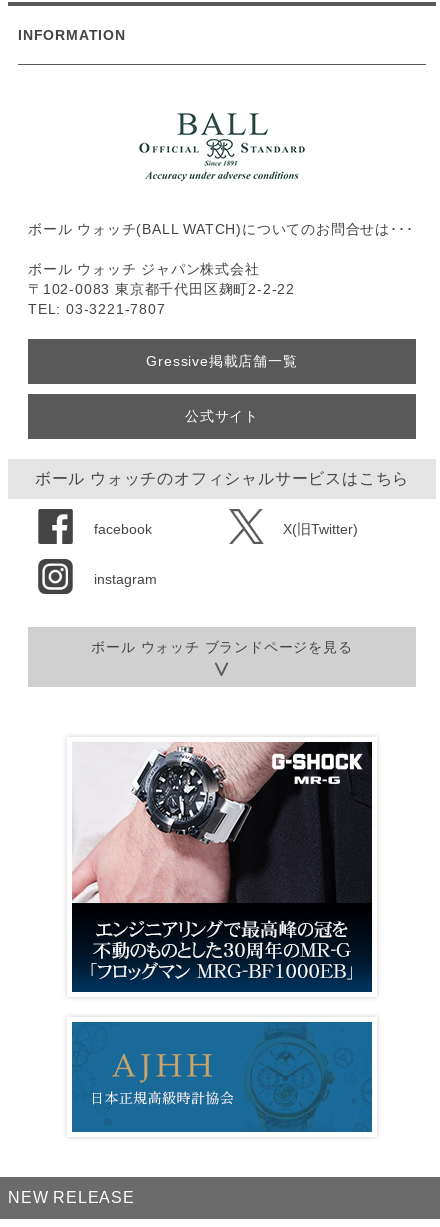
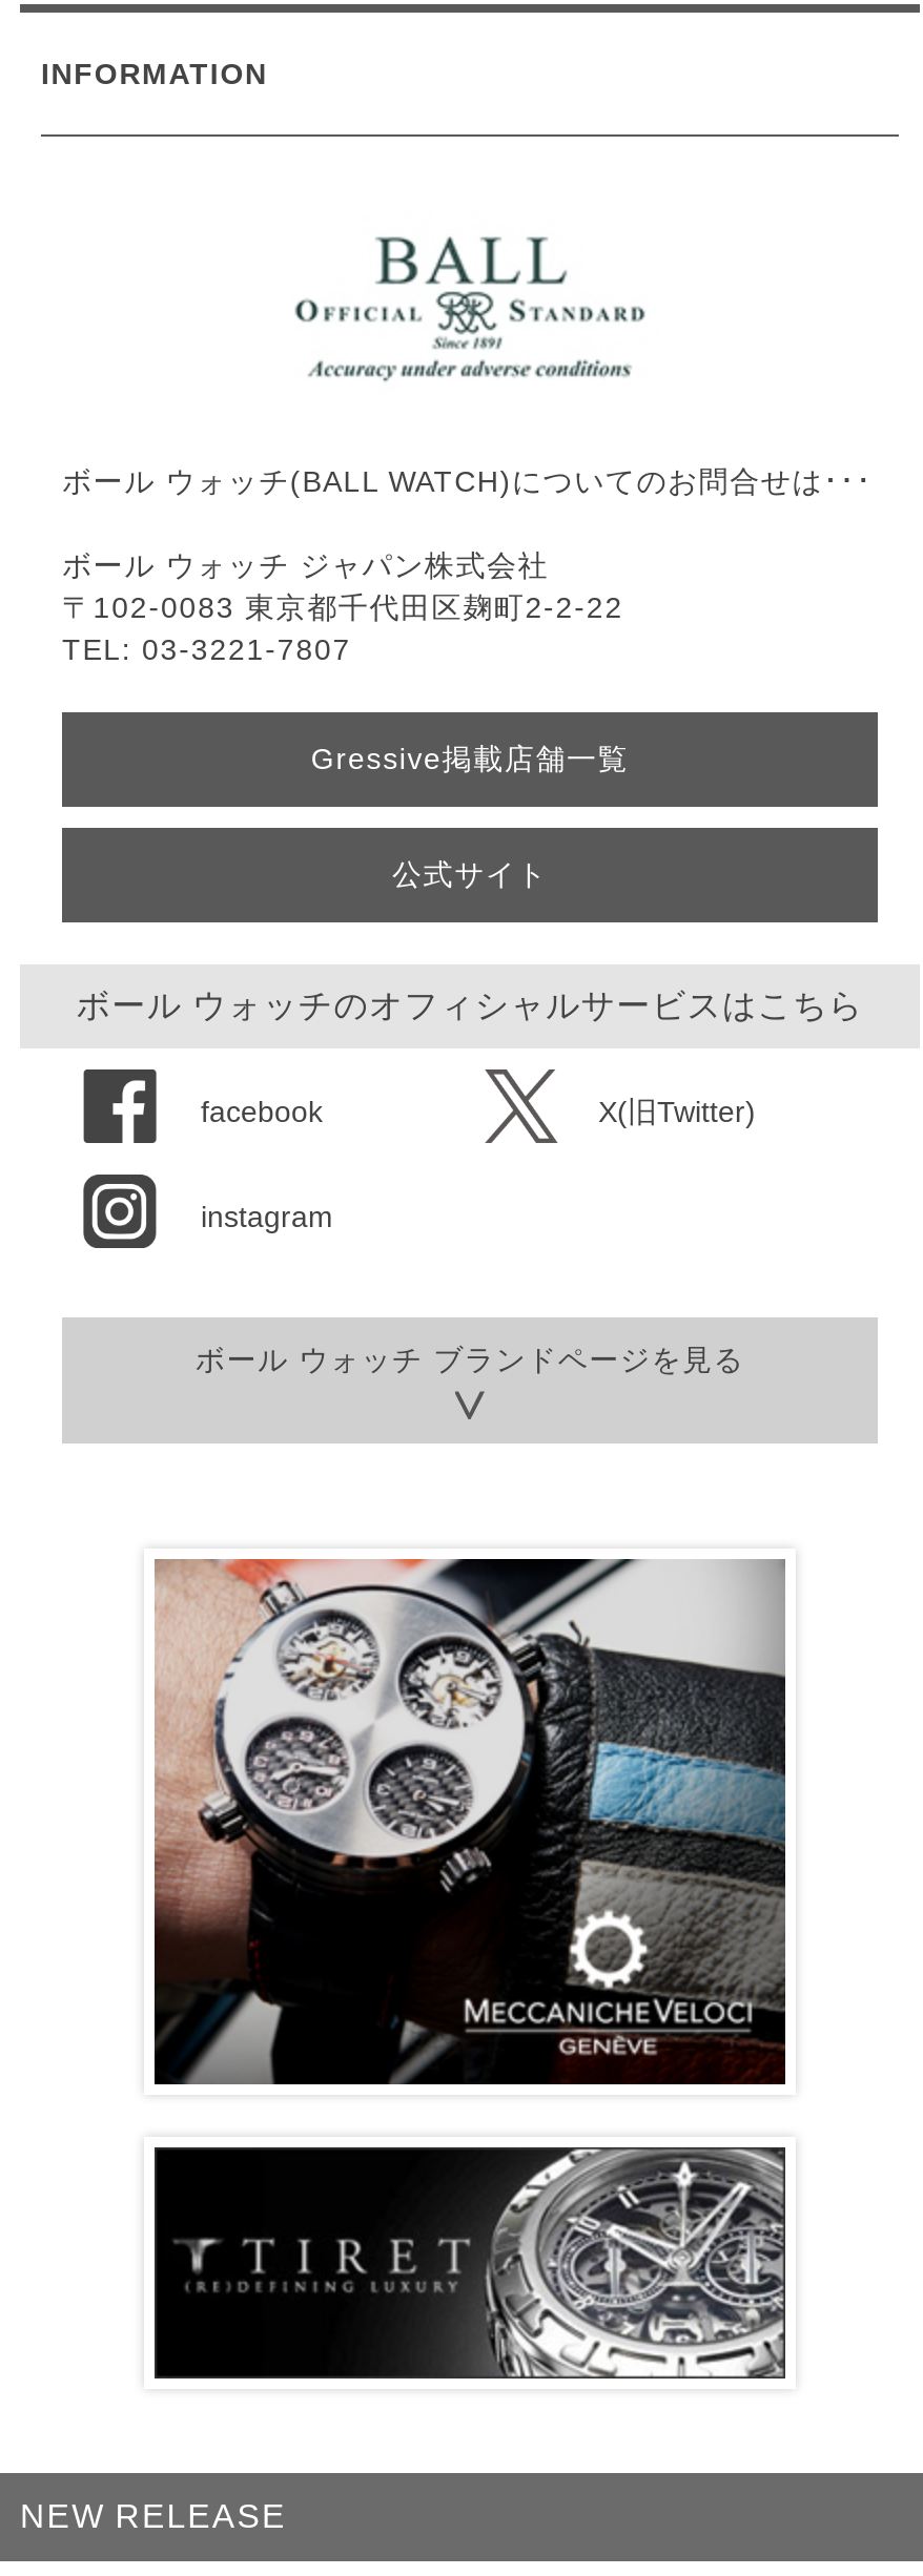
[72,741,373,993] [image] -> [155,1557,787,2086] [image]
[71,1021,372,1133] [image] -> [152,2145,785,2381] [image]

